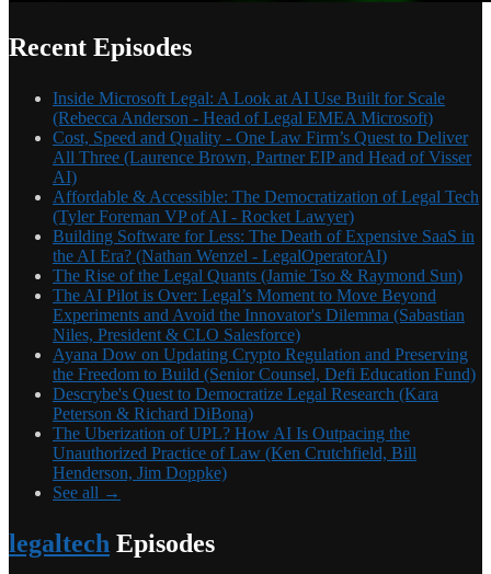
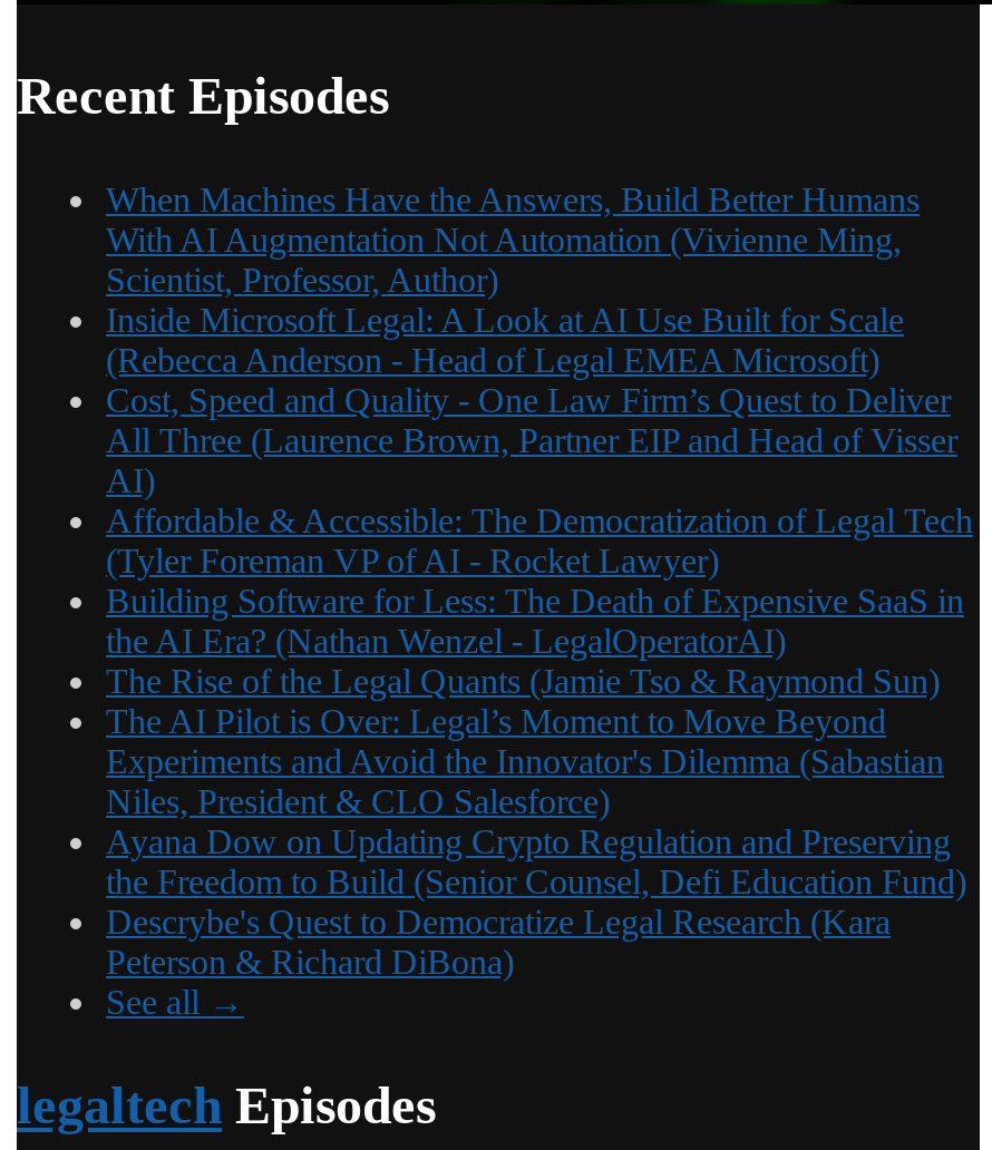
none -> [106,180,920,298] When Machines Have the Answers, Build Better Humans | With AI Augmentation Not Automation (Vivienne Ming, | Scientist, Professor, Author)
moved [53,88,479,423] -> [106,300,973,980]: Inside Microsoft Legal: A Look at AI Use Built for Scale | (Rebecca Anderson - Head of Legal EMEA Microsoft) | Cost, Speed and Quality - One Law Firm’s Quest to Deliver | ... | Descrybe's Quest to Democratize Legal Research (Kara | Peterson & Richard DiBona)
[53,424,416,482] The Uberization of UPL? How AI Is Outpacing the | Unauthorized Practice of Law (Ken Crutchfield, Bill | Henderson, Jim Doppke) -> none

